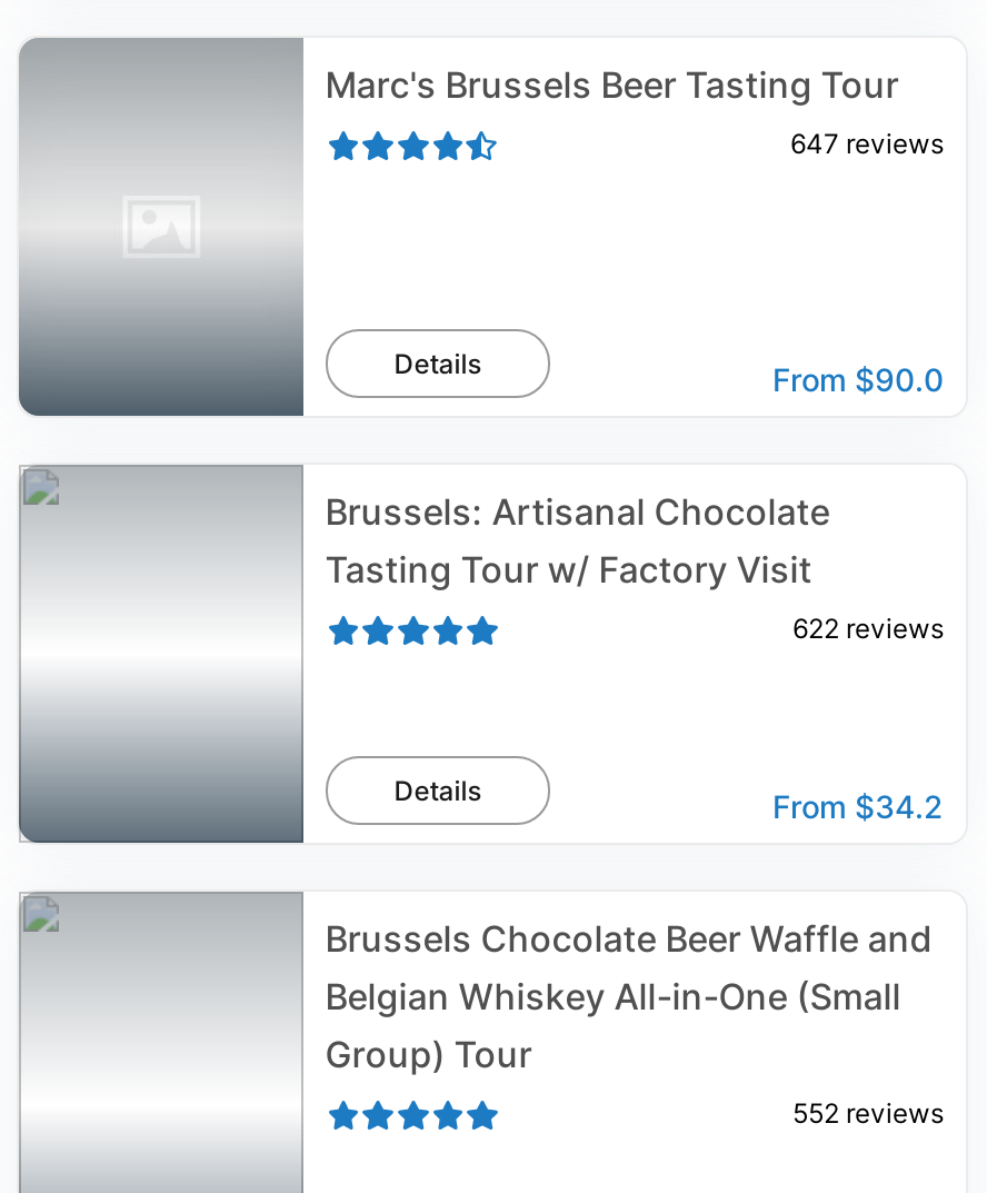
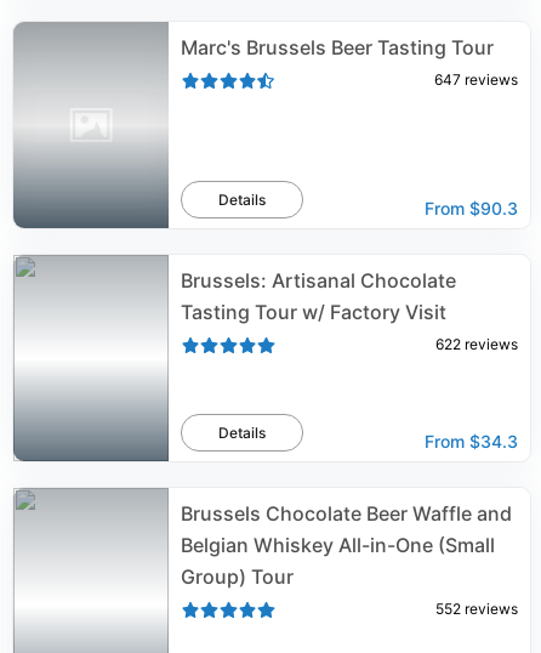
[772,360,944,398] From $90.0 -> [425,198,518,218] From $90.3
[772,787,944,825] From $34.2 -> [425,431,518,452] From $34.3

